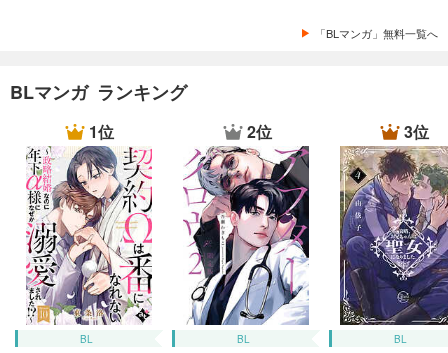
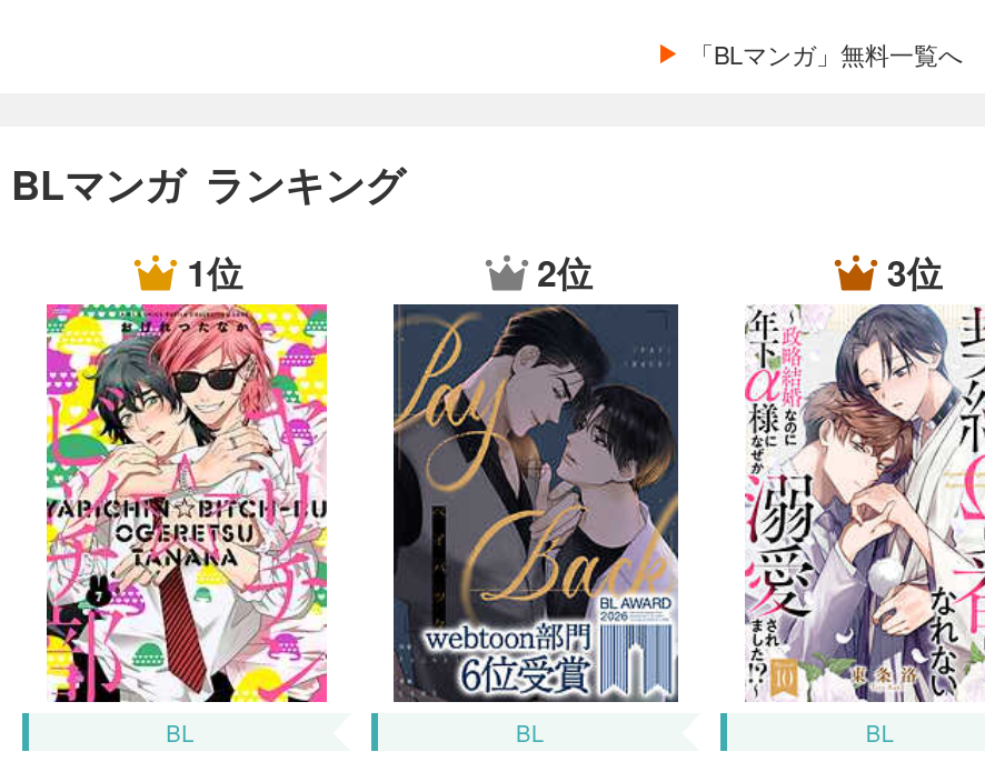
[26,146,153,326] [image] -> [44,302,329,704] [image]
[182,146,310,325] [image] -> [391,302,680,704] [image]
[339,145,445,326] [image] -> [743,304,978,702] [image]

